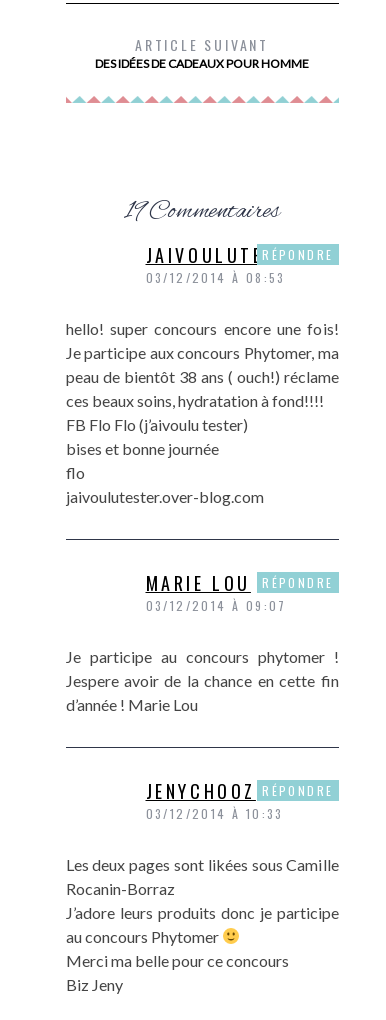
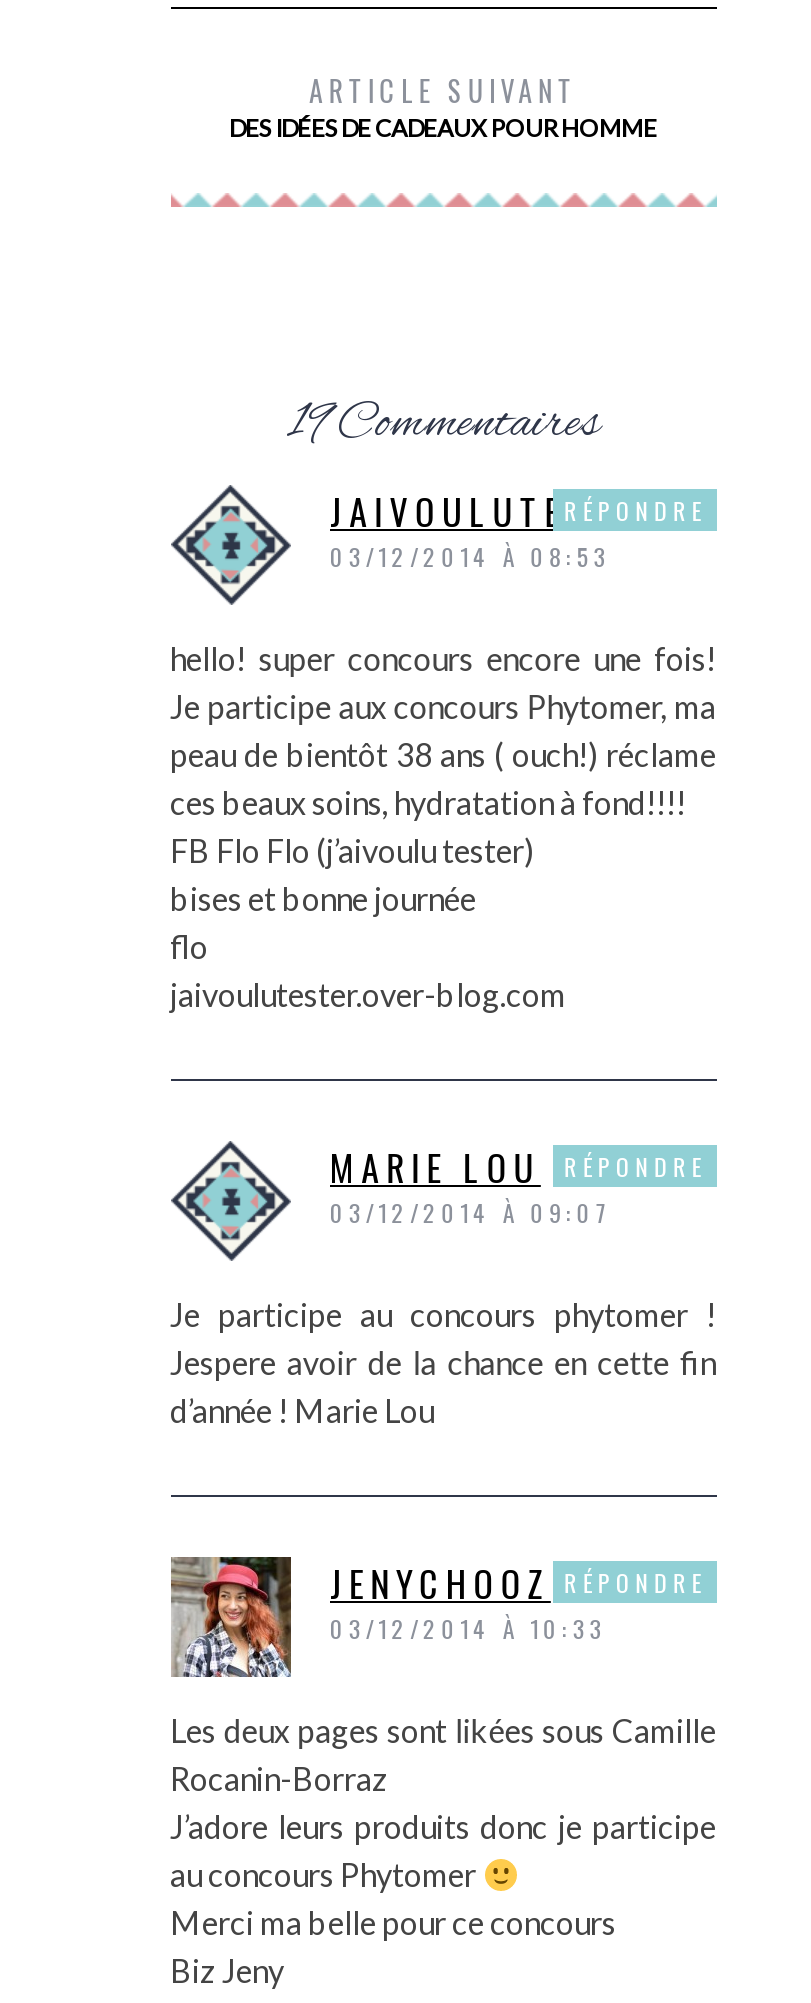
none -> [169,484,293,606] [image]
none -> [169,1140,293,1262] [image]
none -> [169,1554,293,1680] [image]

